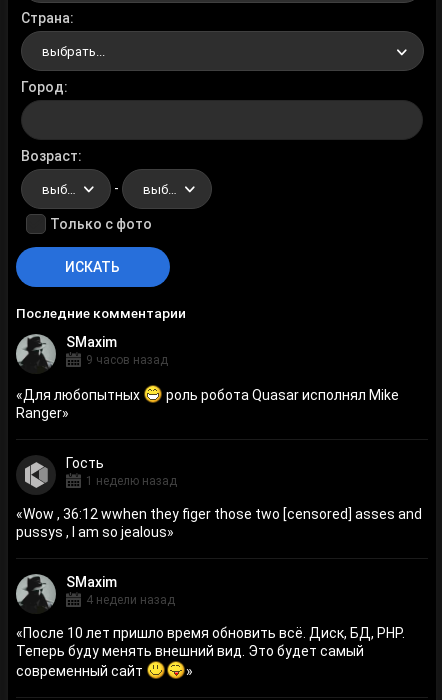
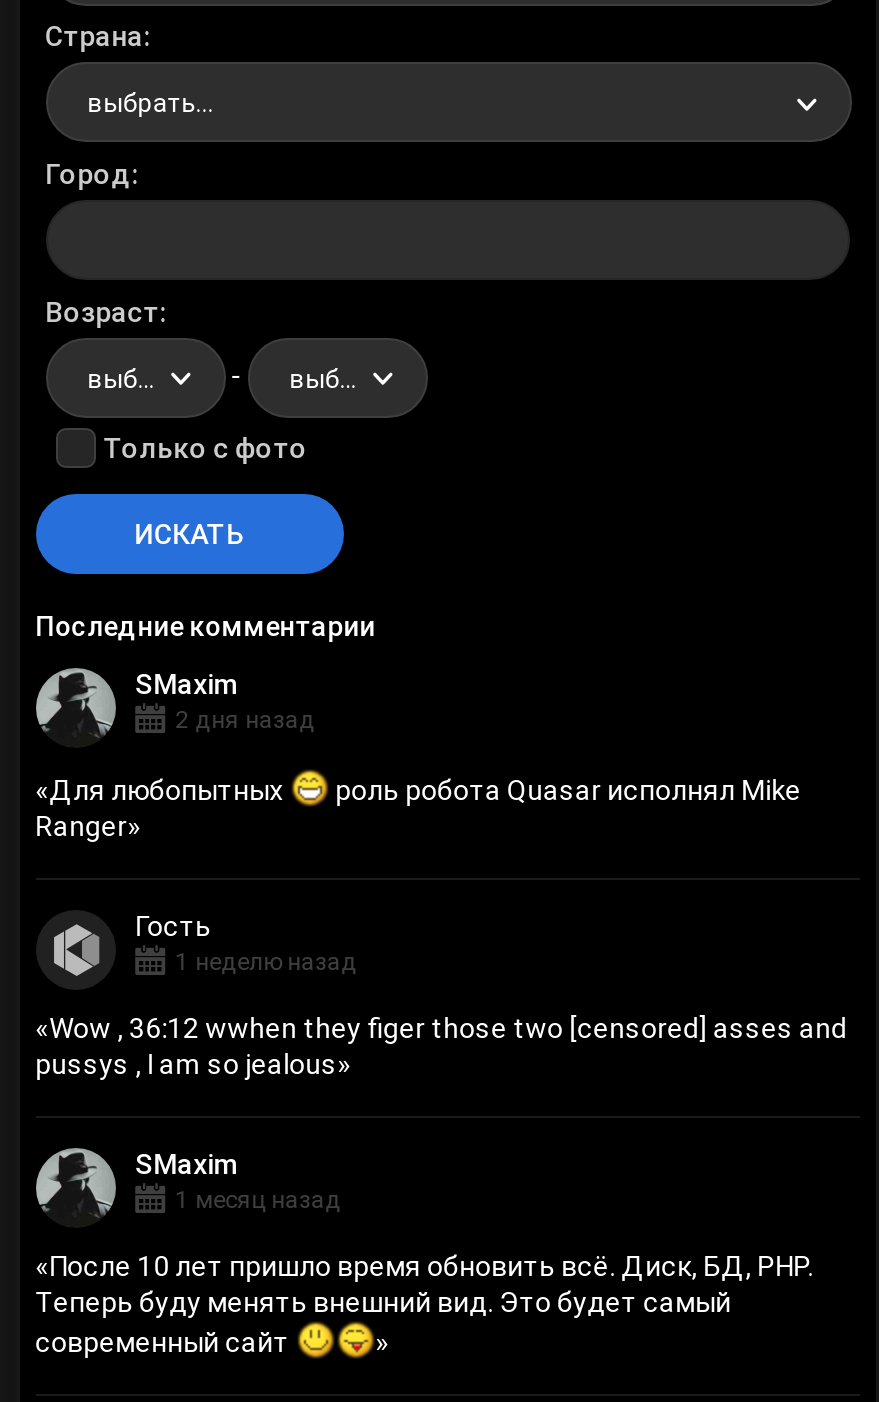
[86,353,168,367] 9 часов назад -> [175,706,315,734] 2 дня назад
[86,593,175,607] 4 недели назад -> [175,1187,341,1215] 1 месяц назад

